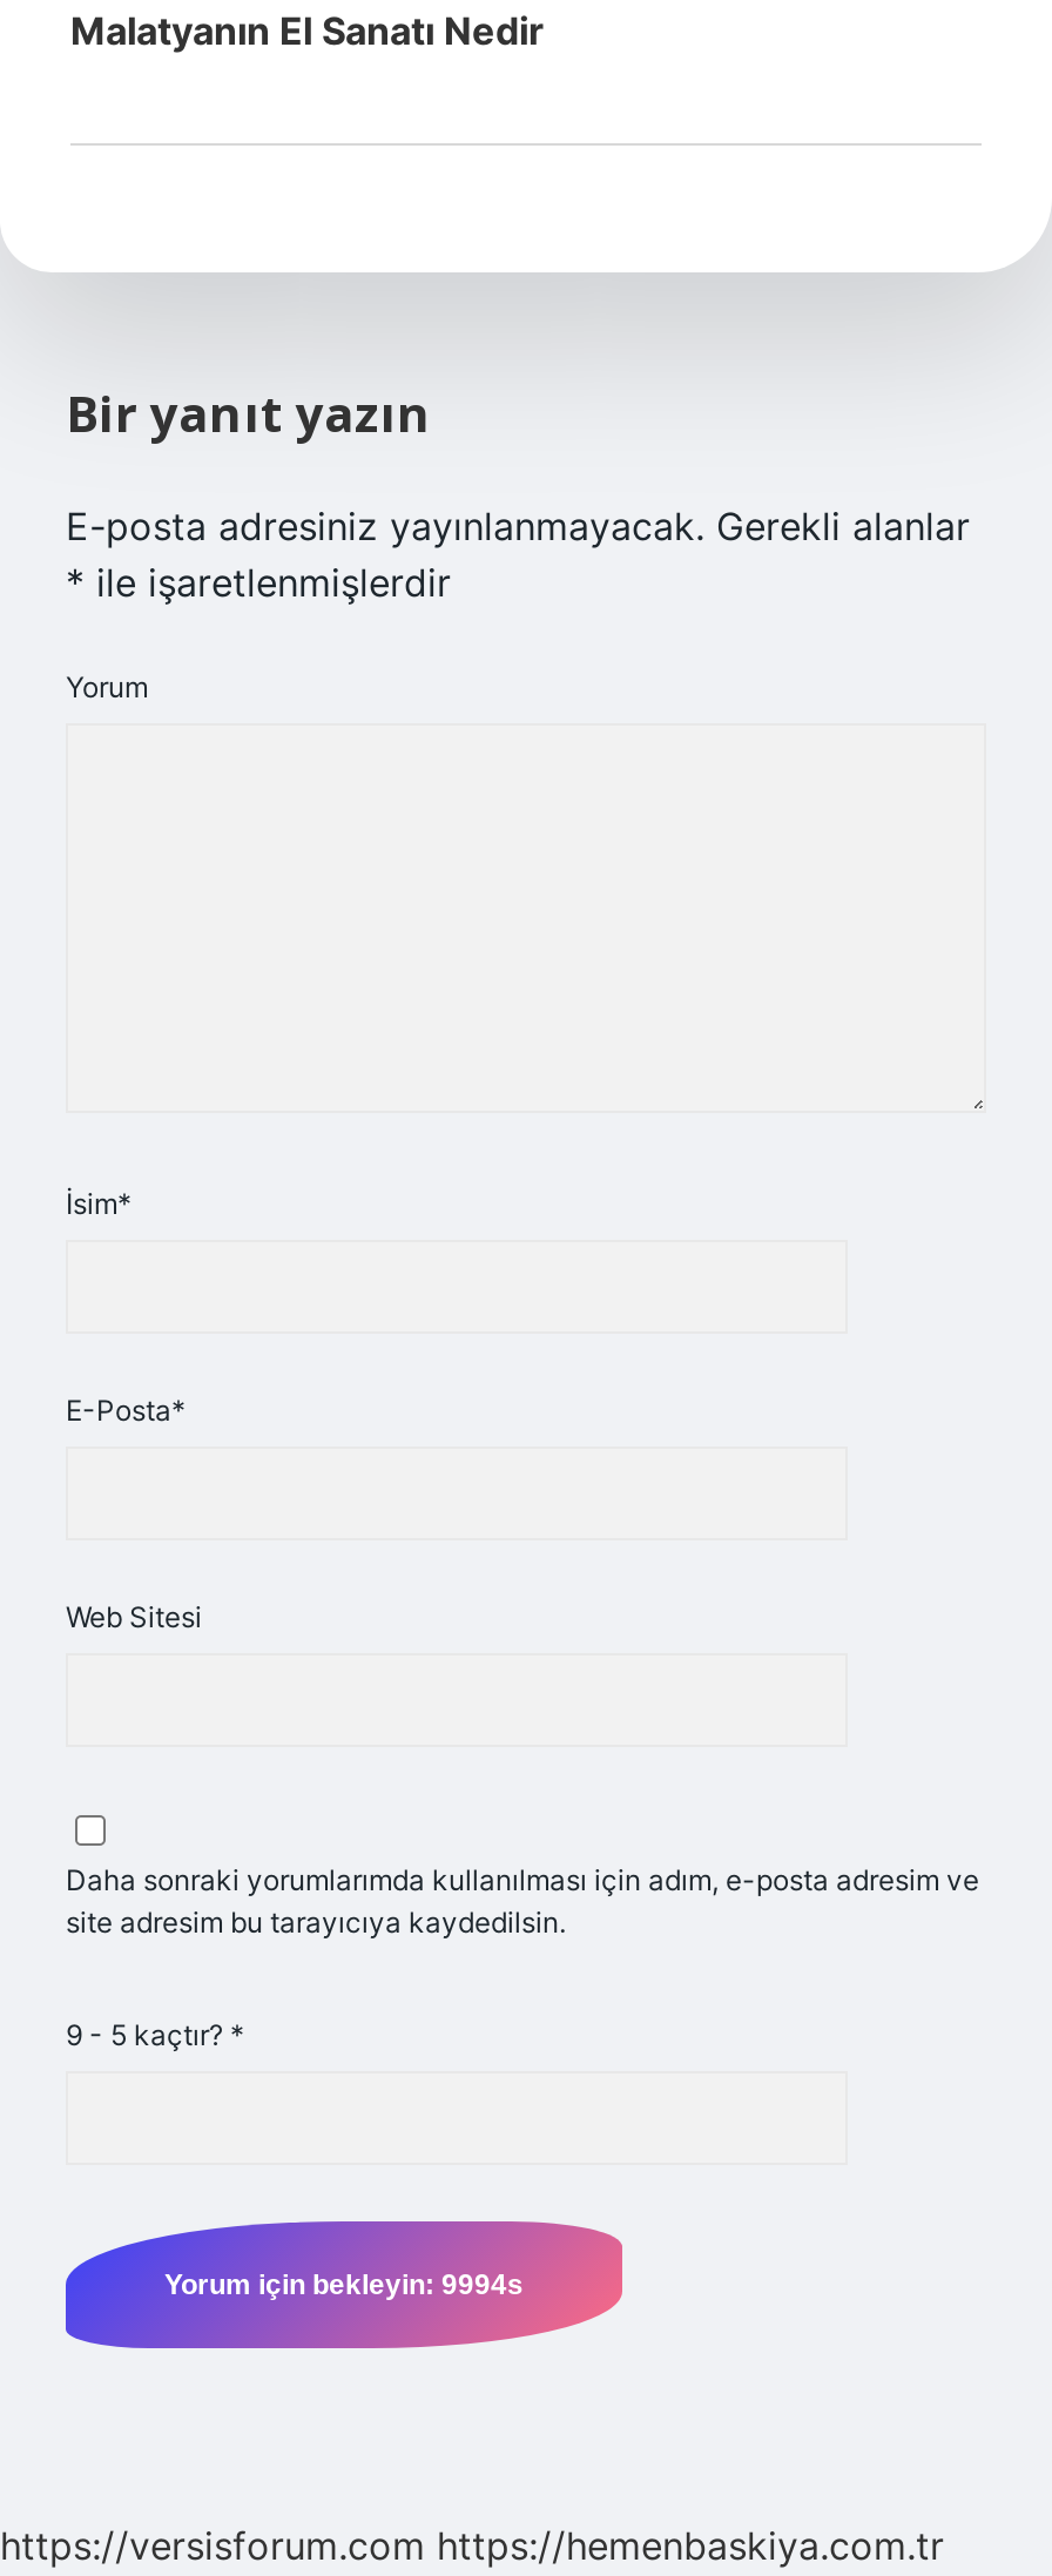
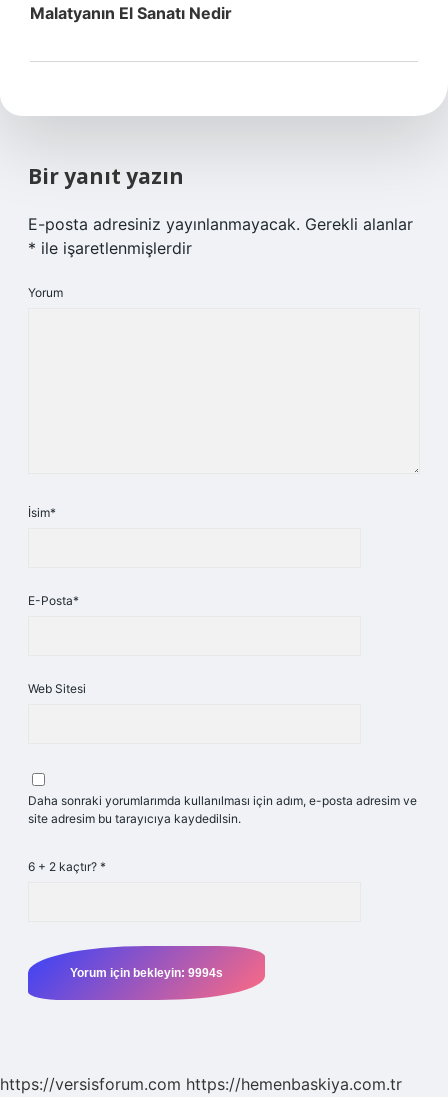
[66,2017,244,2052] 9 - 5 kaçtır? * -> [28,859,106,874] 6 + 2 kaçtır? *

